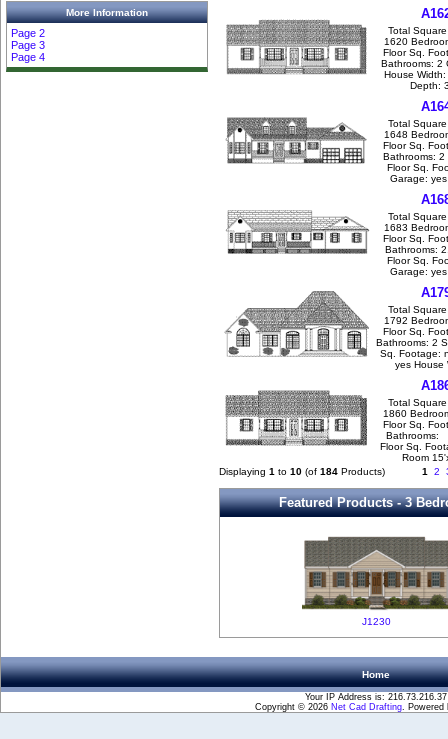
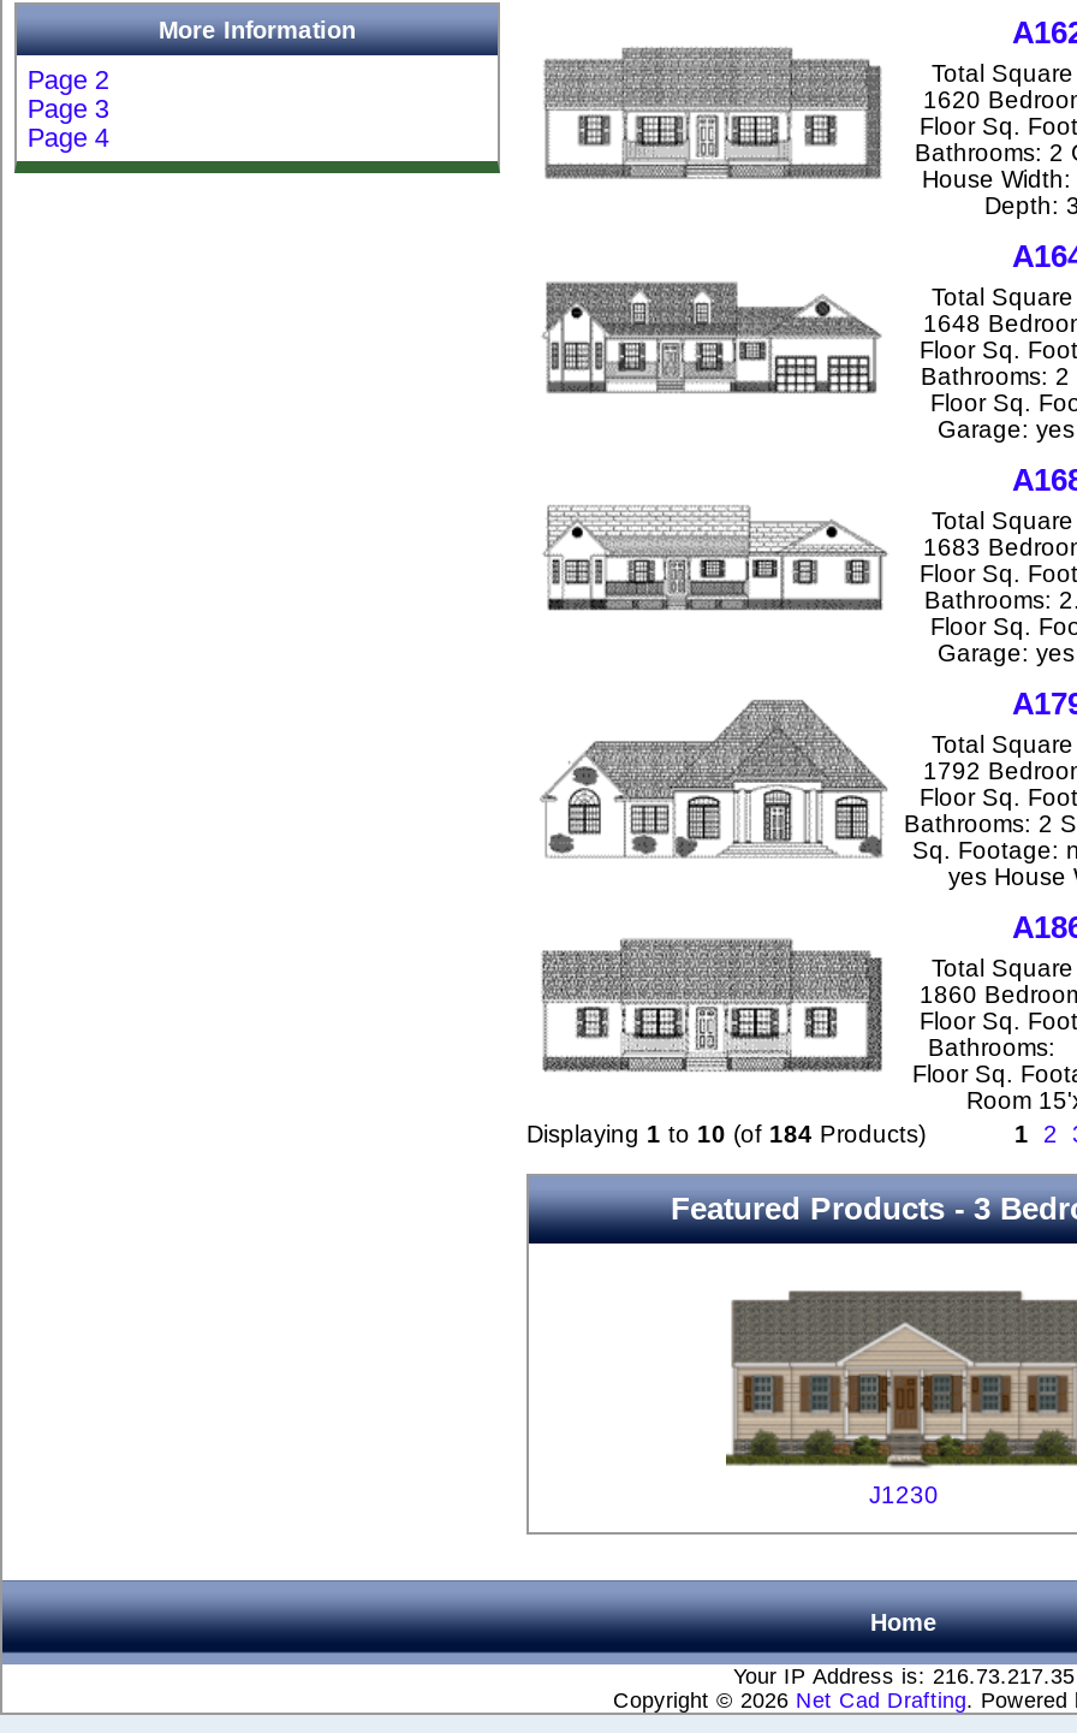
[305,692,447,702] Your IP Address is: 216.73.216.37 -> [733,1664,1075,1689] Your IP Address is: 216.73.217.35

